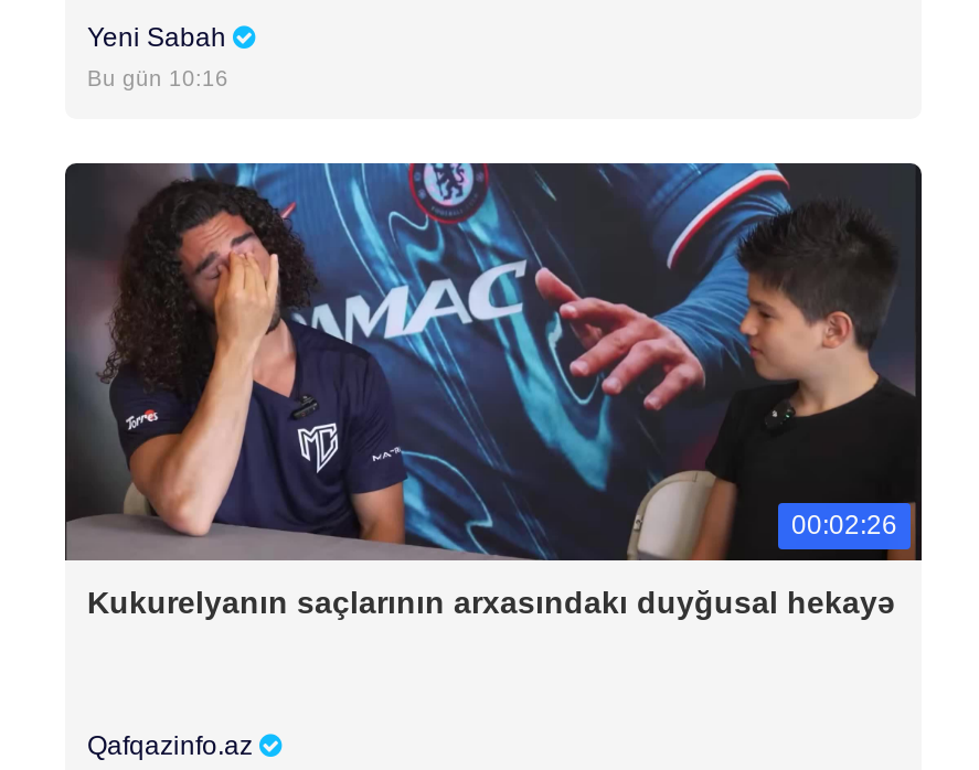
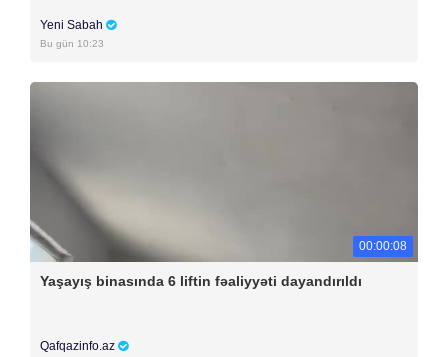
[87,66,228,90] Bu gün 10:16 -> [40,38,104,49] Bu gün 10:23
[63,161,924,563] [image] | 00:02:26 -> [29,81,419,263] [image] | 00:00:08
[87,585,895,620] Kukurelyanın saçlarının arxasındakı duyğusal hekayə -> [40,273,362,289] Yaşayış binasında 6 liftin fəaliyyəti dayandırıldı

